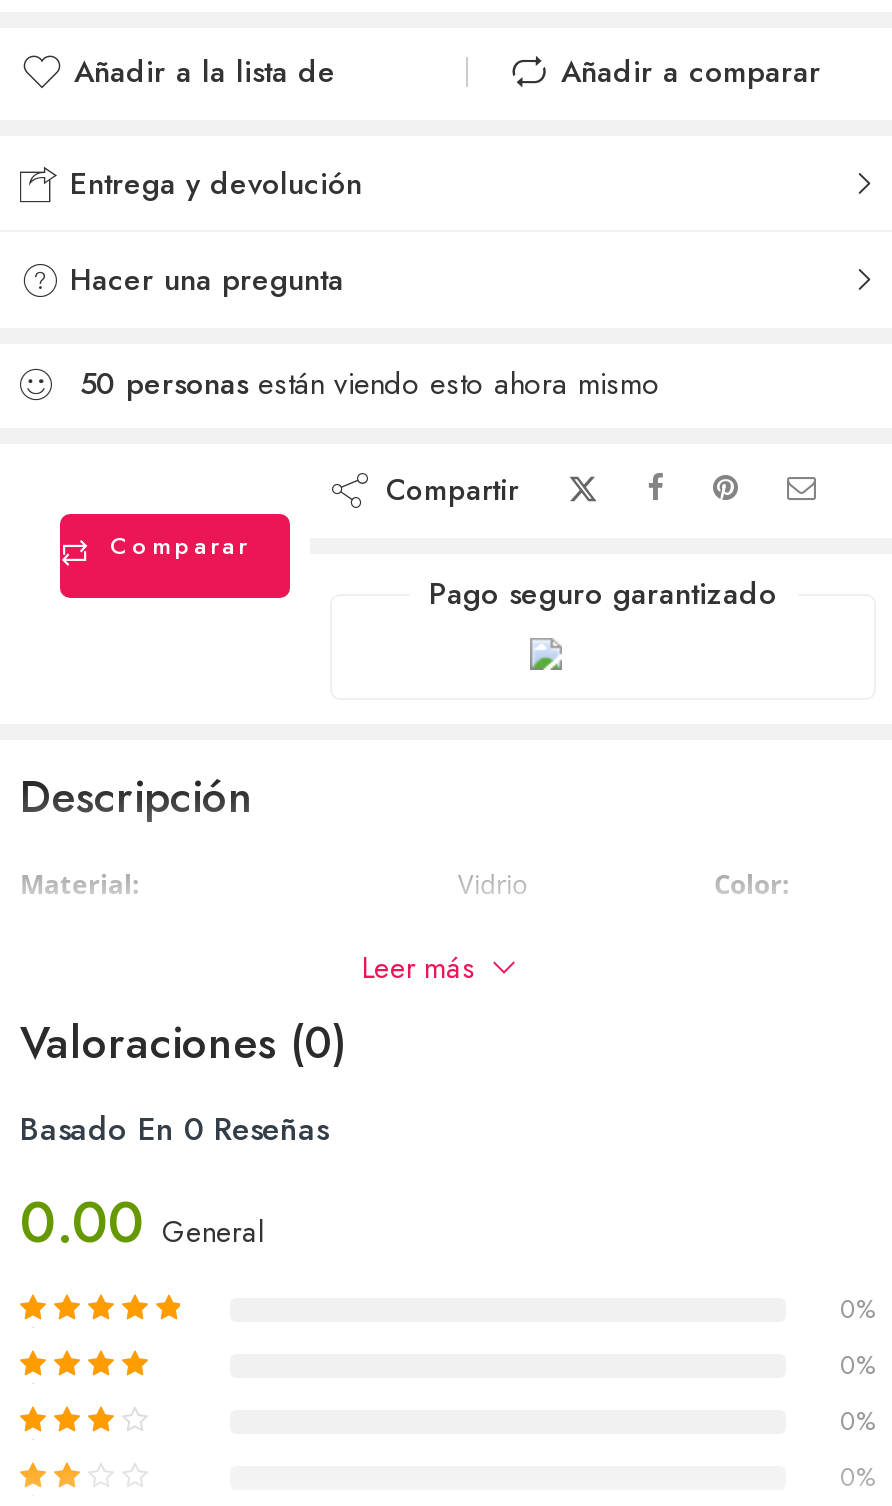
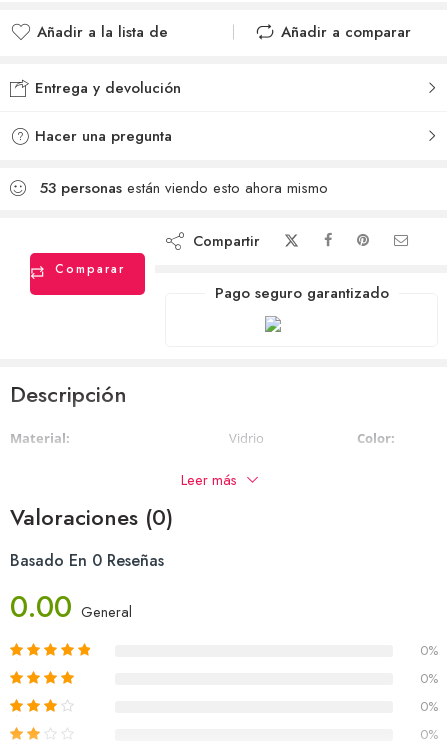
[80,363,660,407] 50 personas están viendo esto ahora mismo -> [40,177,328,199] 53 personas están viendo esto ahora mismo

